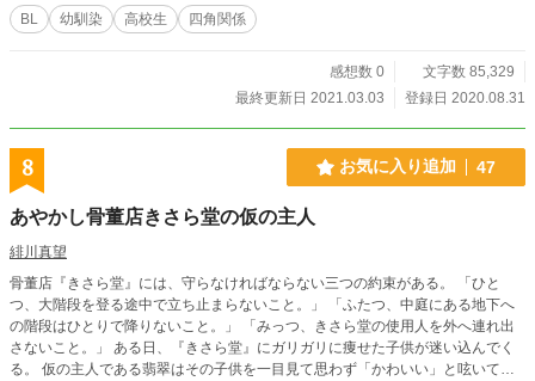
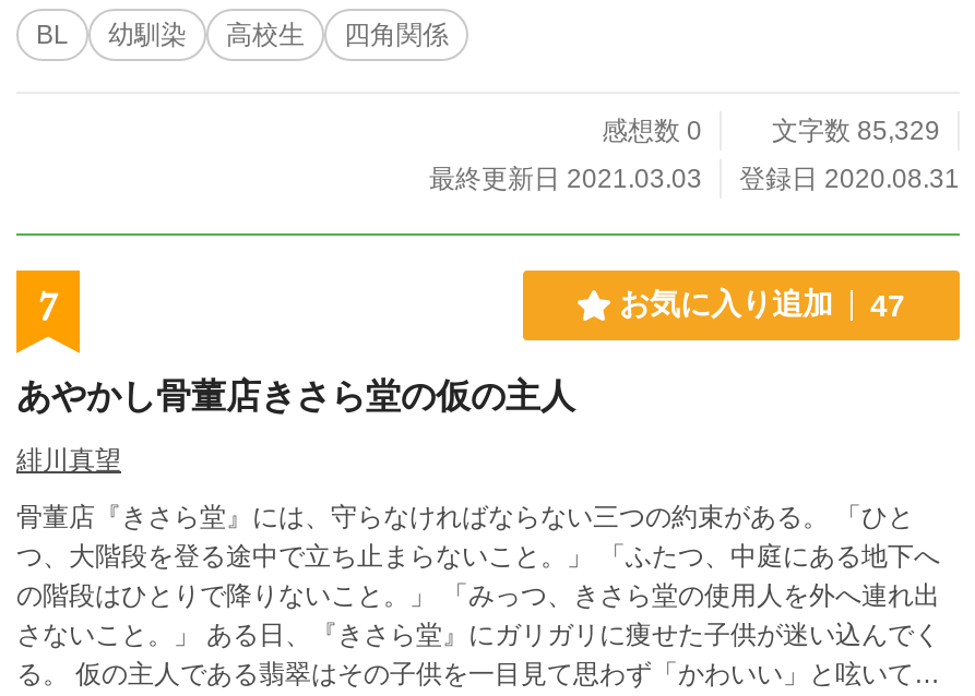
[21,156,33,180] 8 -> [39,286,57,329] 7

